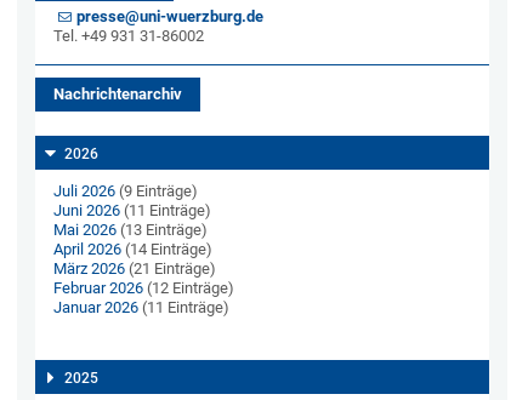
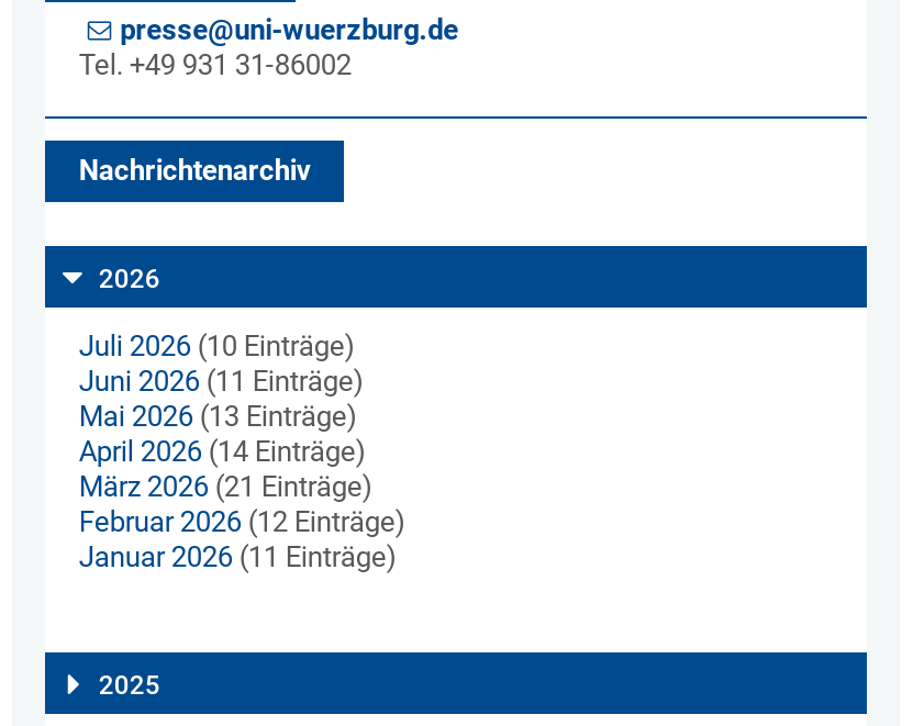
[54,182,198,200] Juli 2026 (9 Einträge) -> [79,330,356,363] Juli 2026 (10 Einträge)

